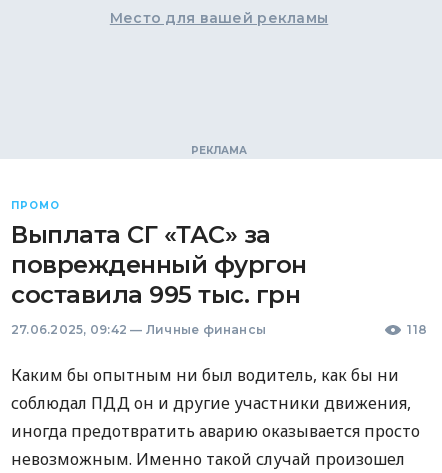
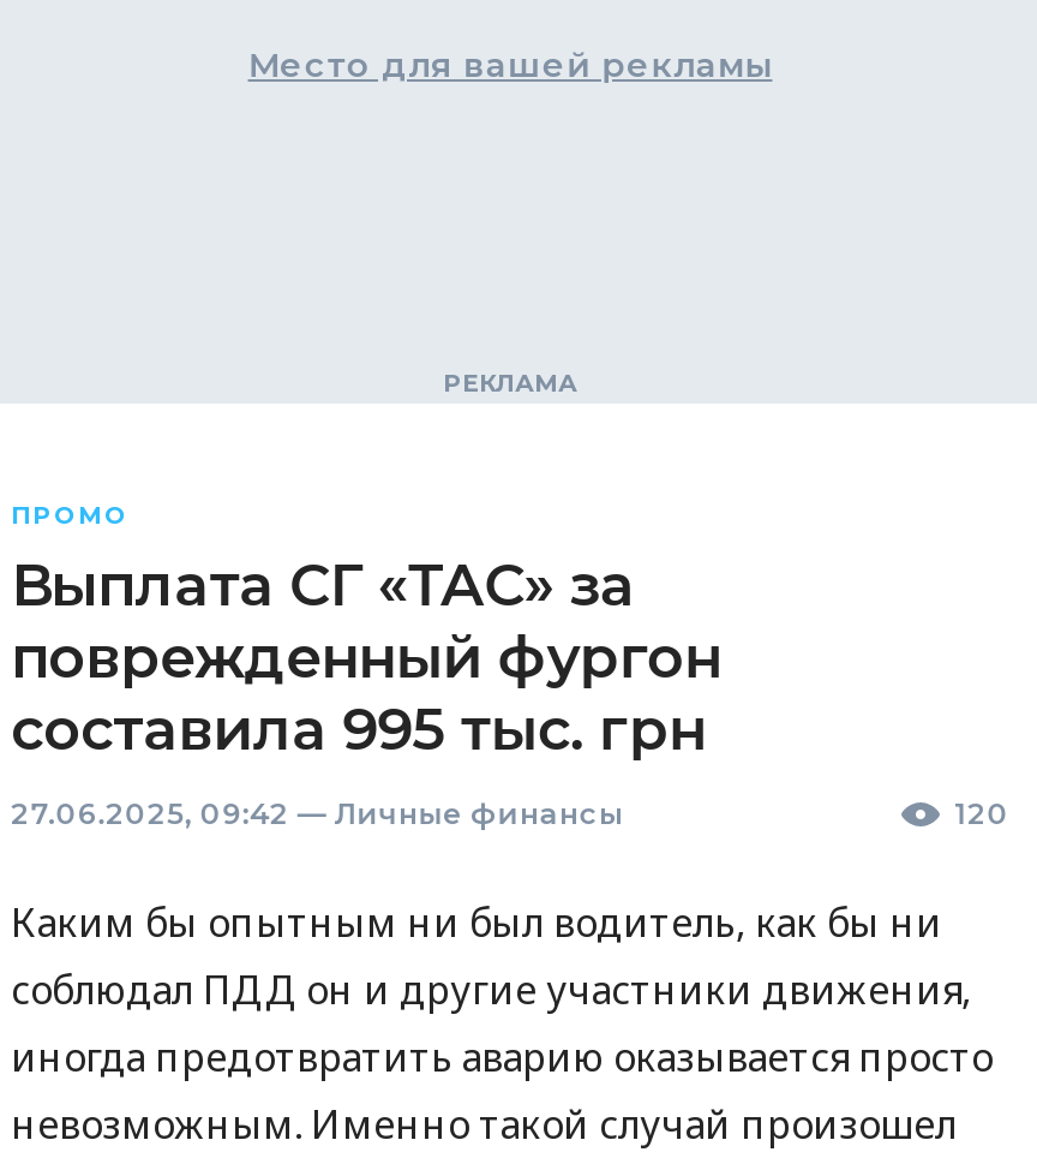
[407,322,427,337] 118 -> [955,795,1009,832] 120

